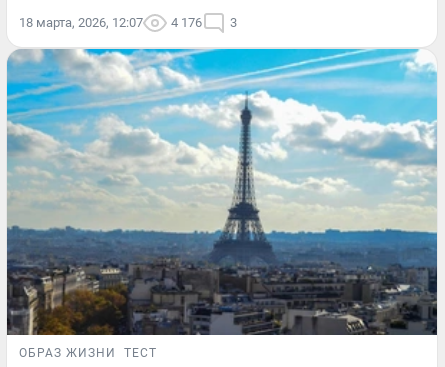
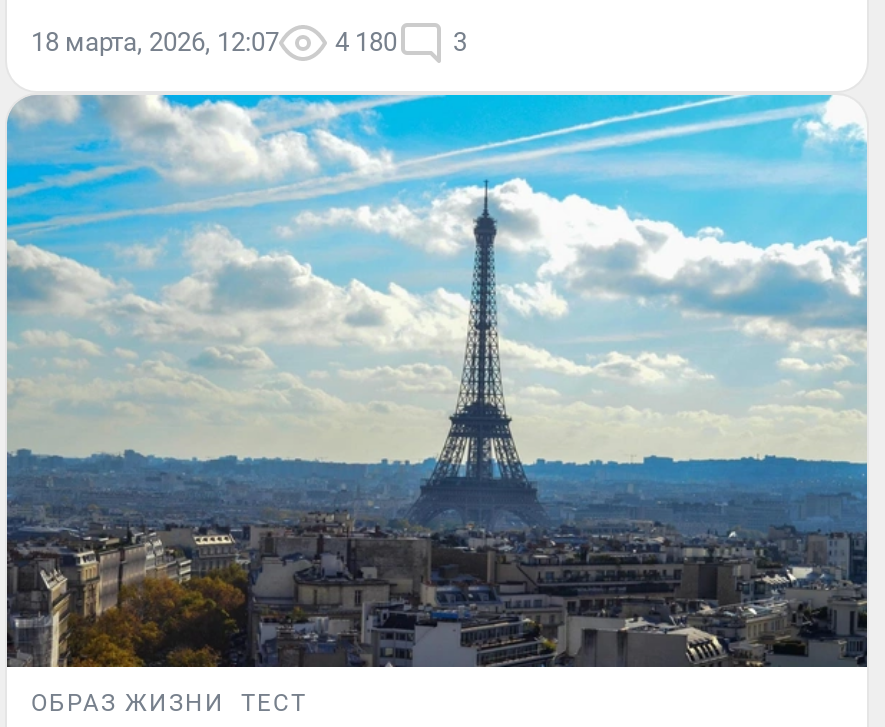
[19,15,237,30] 18 марта, 2026, 12:07 4 176 3 -> [31,26,467,56] 18 марта, 2026, 12:07 4 180 3

